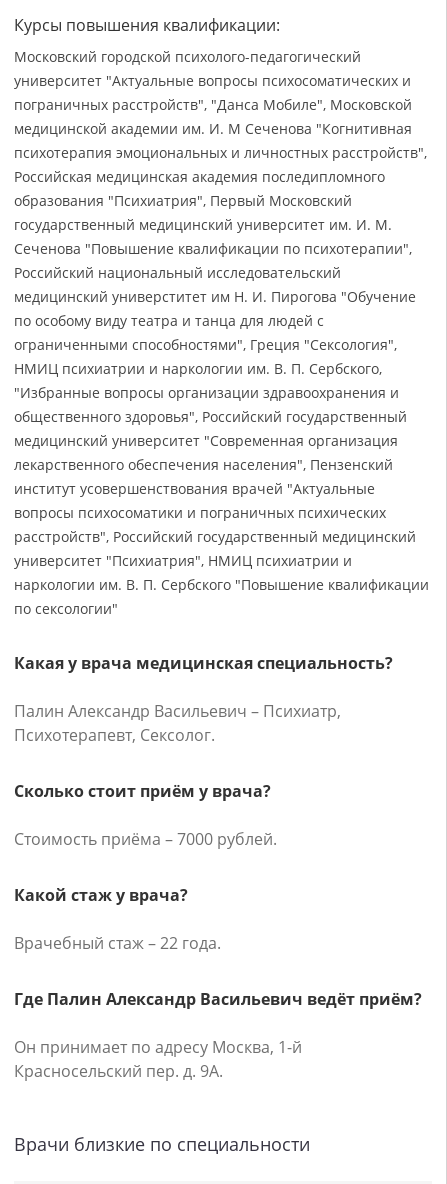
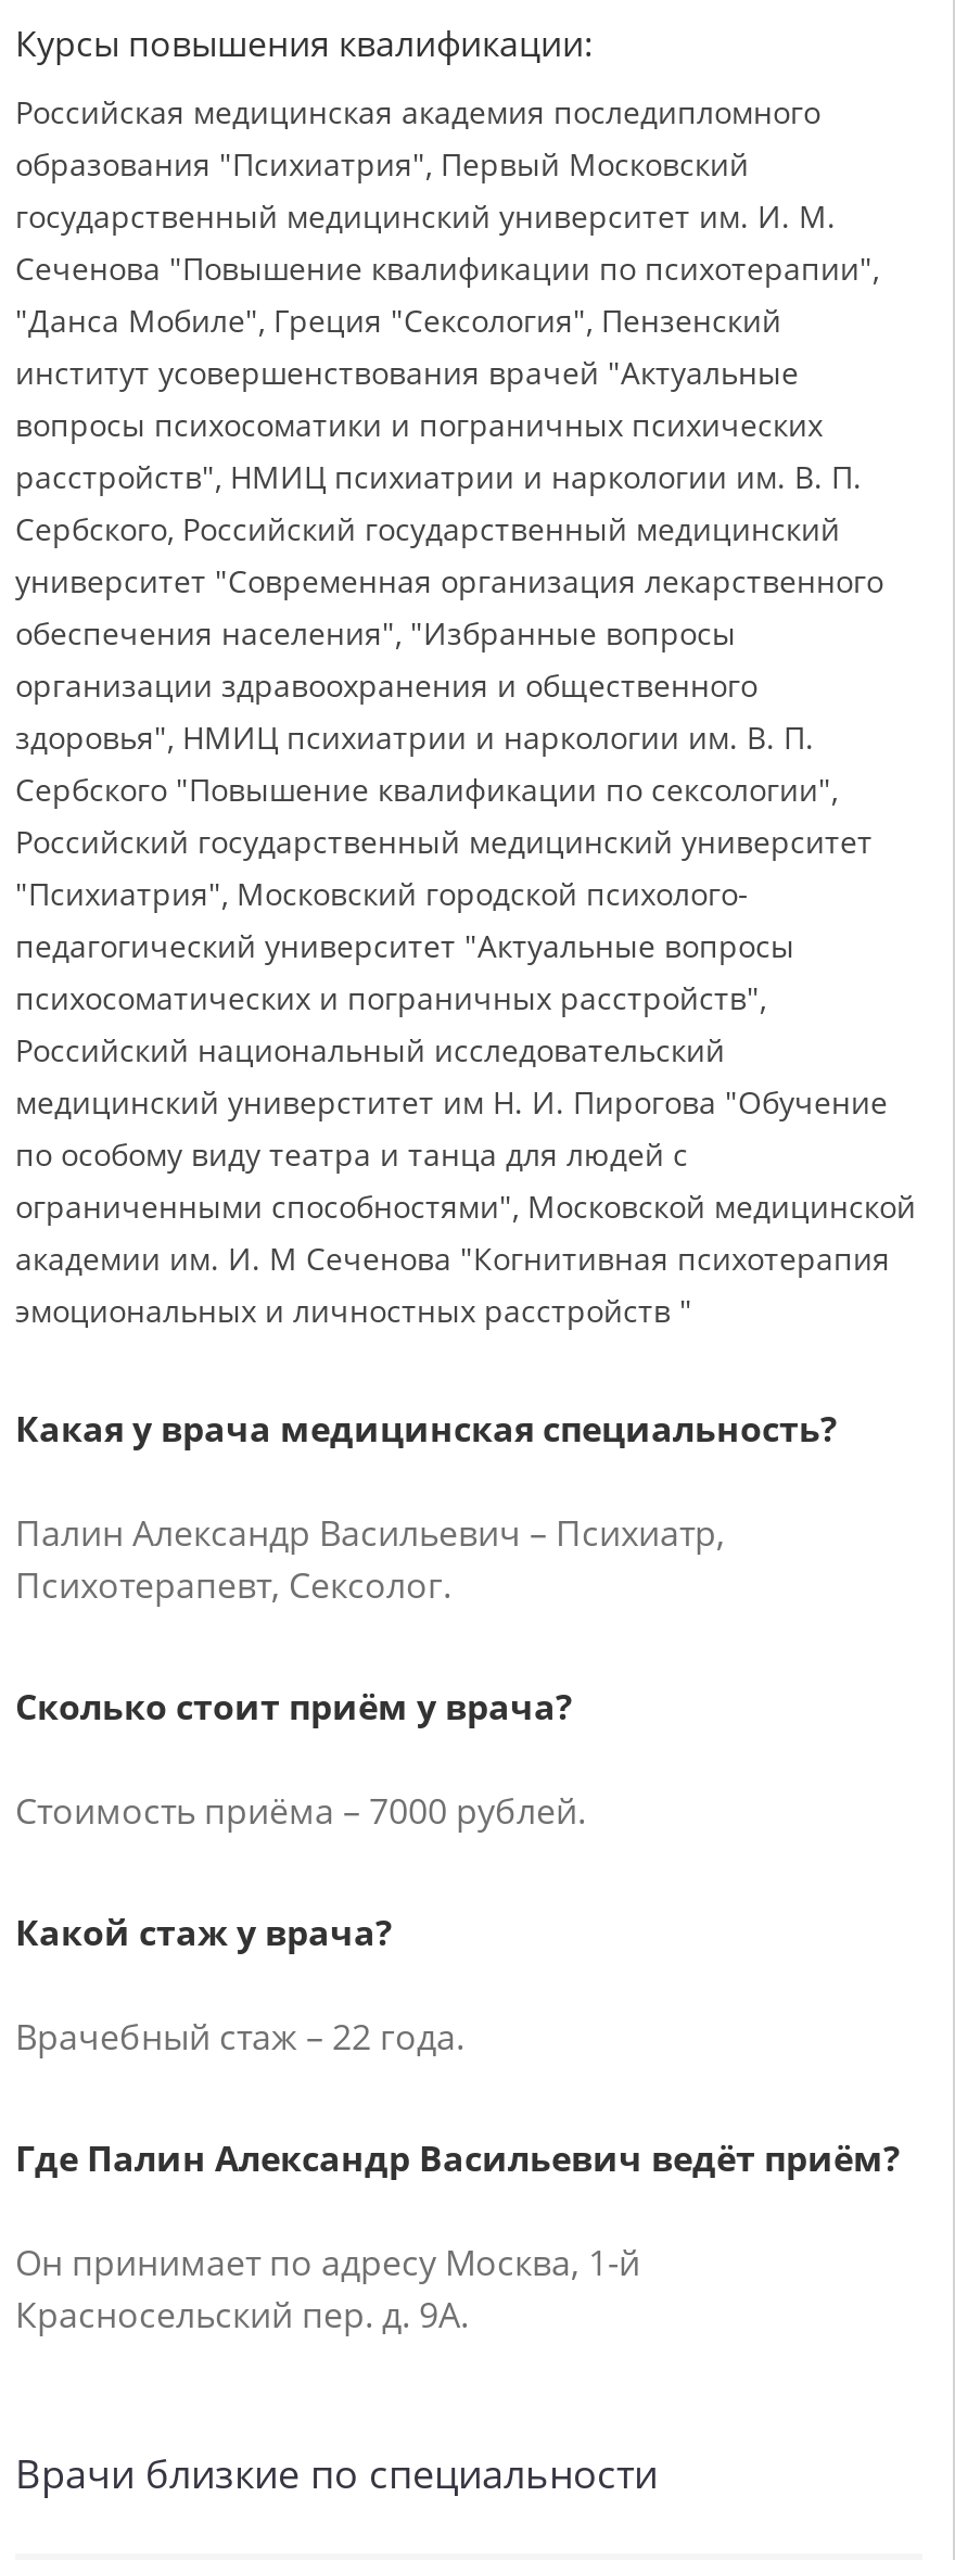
[14,47,427,162] Московский городской психолого-педагогический | университет "Актуальные вопросы психосоматических и | пограничных расстройств", "Данса Мобиле", Московской | медицинской академии им. И. М Сеченова "Когнитивная | психотерапия эмоциональных и личностных расстройств", -> none
moved [14,167,412,258] -> [15,92,879,289]: Российская медицинская академия последипломного | образования "Психиатрия", Первый Московский | государственный медицинский университет им. И. М. | Сеченова "Повышение квалификации по психотерапии",
none -> [15,300,883,1019] "Данса Мобиле", Греция "Сексология", Пензенский | расстройств", НМИЦ психиатрии и наркологии им. В. П. | Сербского, Российский государственный медицинский | университет "Современная организация лекарственного | обеспечения населения", "Избранные вопросы | организации здравоохранения и общественного | здоровья", НМИЦ психиатрии и наркологии им. В. П. | Сербского "Повышение квалификации по сексологии", | Российский государственный медицинский университет | "Психиатрия", Московский городской психолого- | педагогический университет "Актуальные вопросы | психосоматических и пограничных расстройств",
moved [14,263,416,330] -> [15,1030,888,1175]: Российский национальный исследовательский | медицинский универститет им Н. И. Пирогова "Обучение | по особому виду театра и танца для людей с
[14,335,429,618] ограниченными способностями", Греция "Сексология", | НМИЦ психиатрии и наркологии им. В. П. Сербского, | "Избранные вопросы организации здравоохранения и | общественного здоровья", Российский государственный | медицинский университет "Современная организация | лекарственного обеспечения населения", Пензенский | расстройств", Российский государственный медицинский | университет "Психиатрия", НМИЦ психиатрии и | наркологии им. В. П. Сербского "Повышение квалификации | по сексологии" -> [15,1186,916,1332] ограниченными способностями", Московской медицинской | академии им. И. М Сеченова "Когнитивная психотерапия | эмоциональных и личностных расстройств "
moved [14,479,386,522] -> [15,352,823,446]: институт усовершенствования врачей "Актуальные | вопросы психосоматики и пограничных психических

